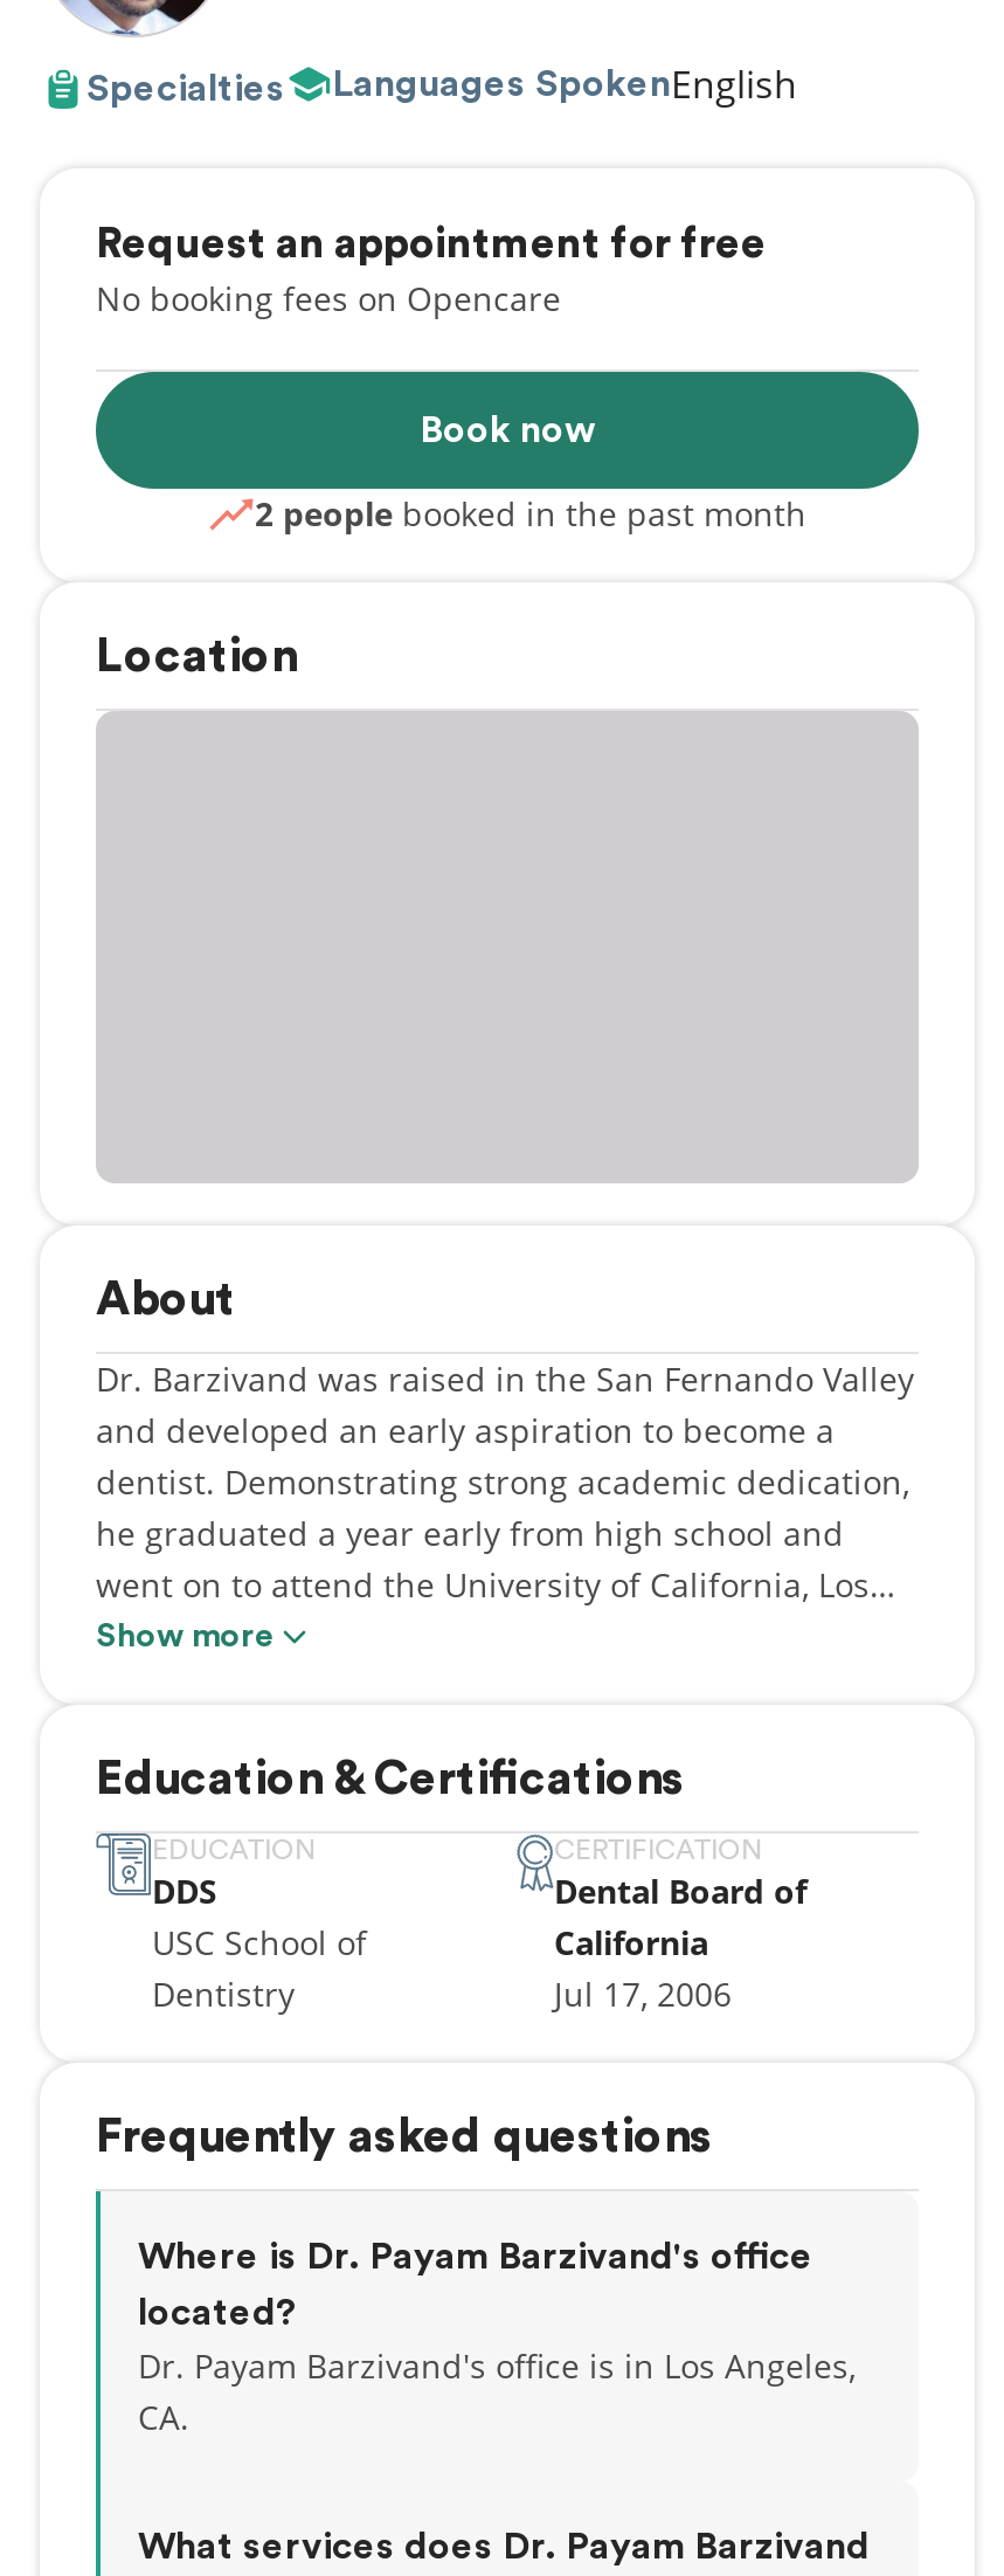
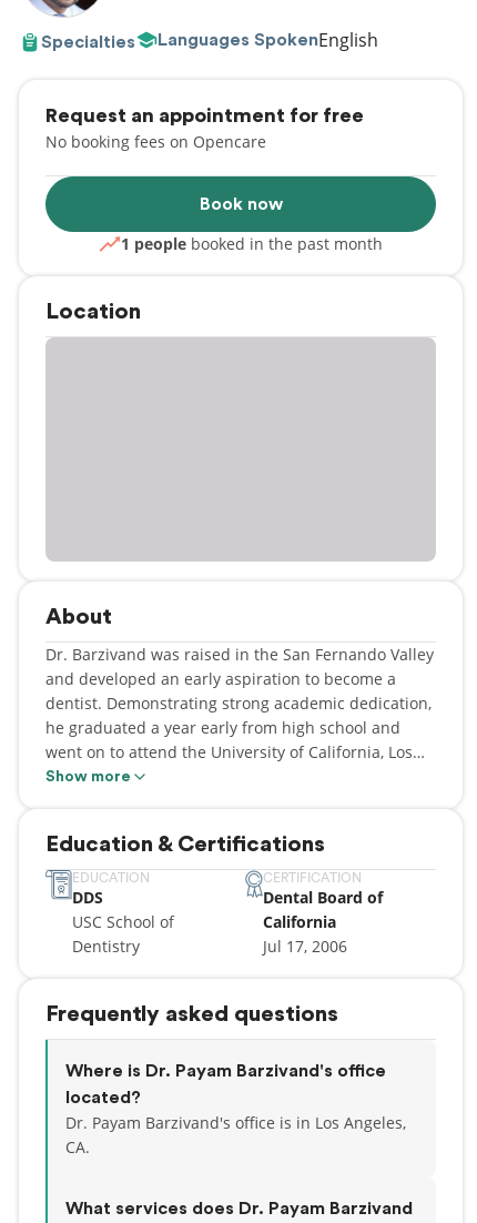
[255,491,806,536] 2 people booked in the past month -> [121,233,383,254] 1 people booked in the past month

